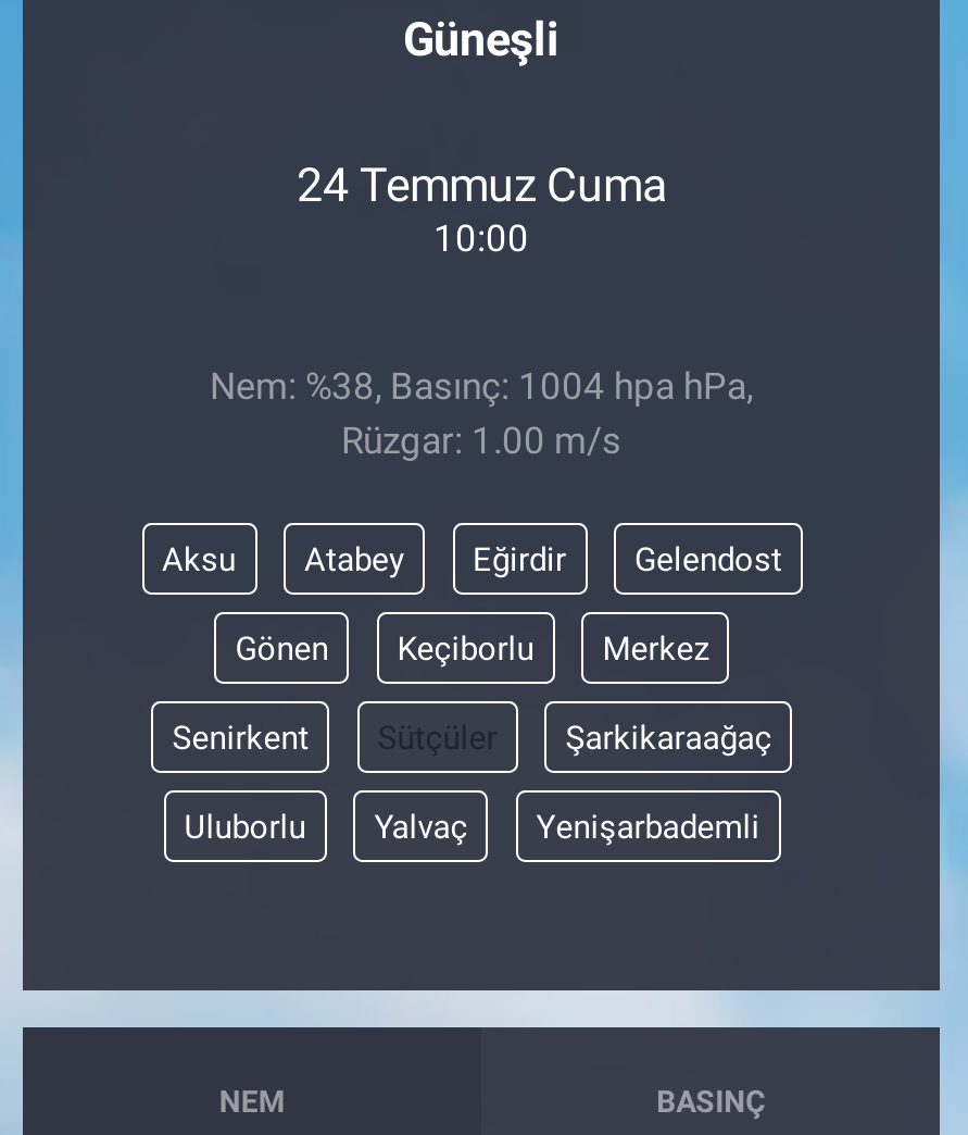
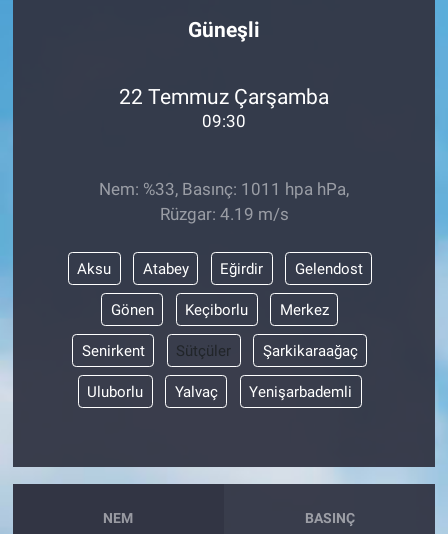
[297,159,666,213] 24 Temmuz Cuma -> [119,84,329,109] 22 Temmuz Çarşamba
[433,217,529,261] 10:00 -> [202,111,246,131] 09:30
[210,364,753,408] Nem: %38, Basınç: 1004 hpa hPa, -> [99,179,349,199] Nem: %33, Basınç: 1011 hpa hPa,
[341,419,621,462] Rüzgar: 1.00 m/s -> [159,204,288,224] Rüzgar: 4.19 m/s

